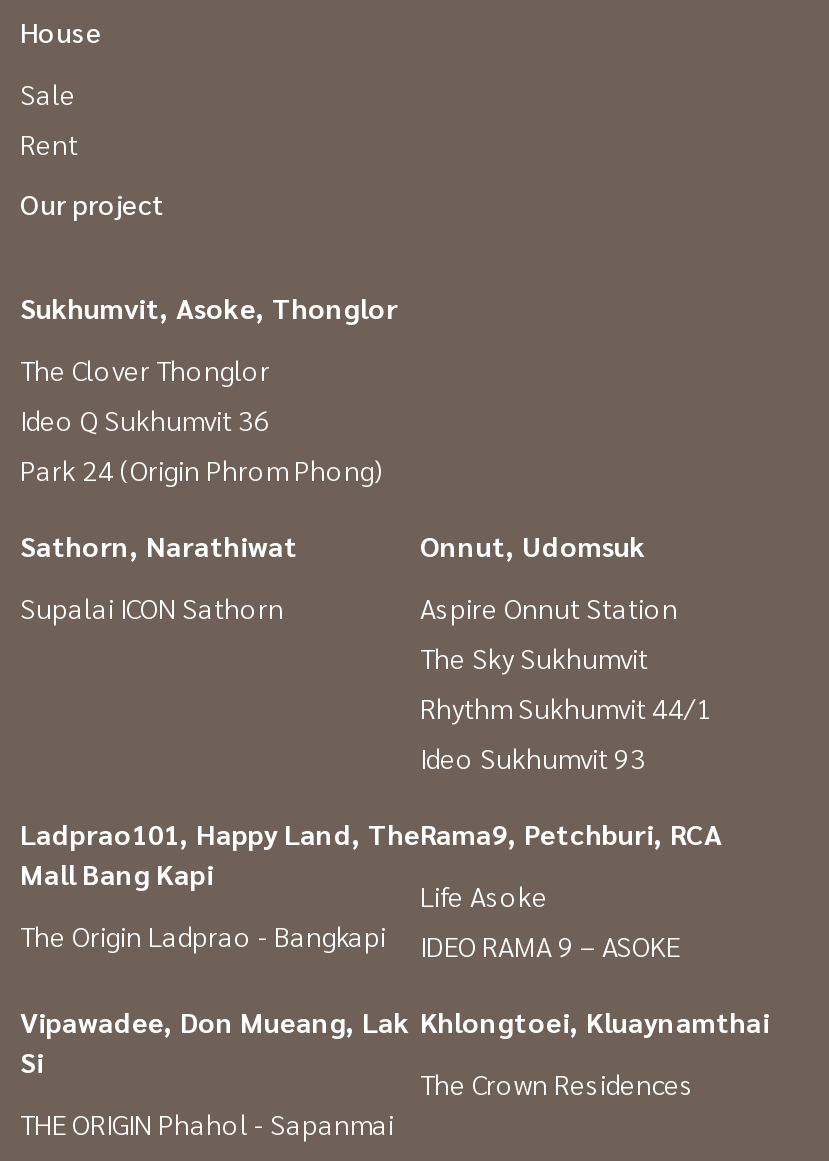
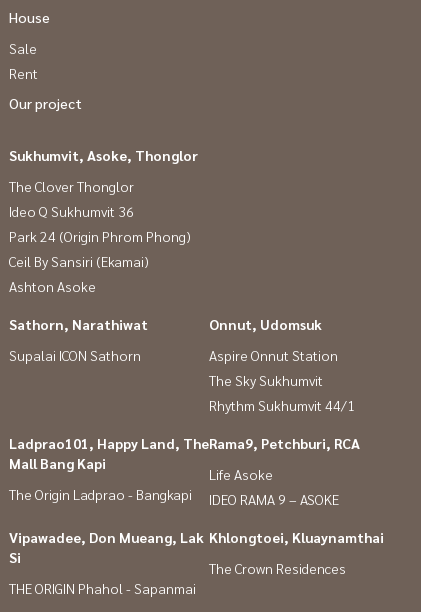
none -> [9,252,149,295] Ceil By Sansiri (Ekamai) | Ashton Asoke
moved [20,528,712,726] -> [9,315,355,414]: Sathorn, Narathiwat | Supalai ICON Sathorn | Onnut, Udomsuk | Aspire Onnut Station | The Sky Sukhumvit | Rhythm Sukhumvit 44/1
[420,740,646,776] Ideo Sukhumvit 93 -> none

